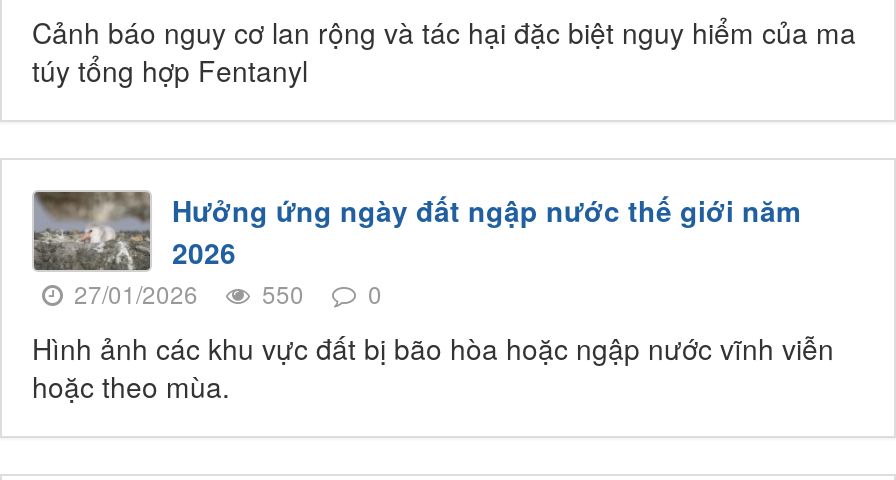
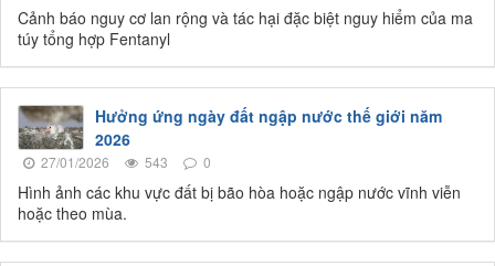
[68,276,382,310] 27/01/2026 550 0 -> [38,152,211,171] 27/01/2026 543 0

